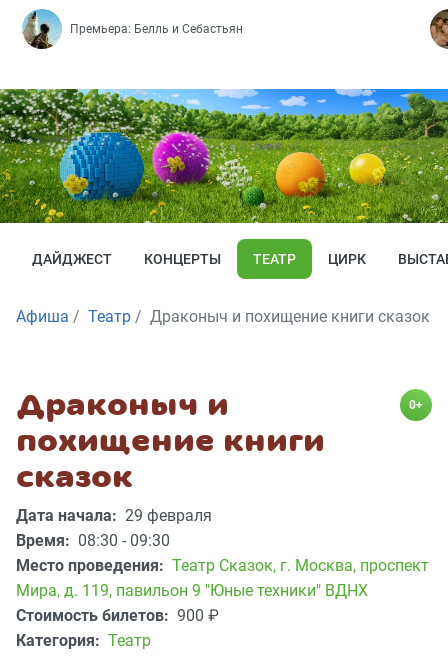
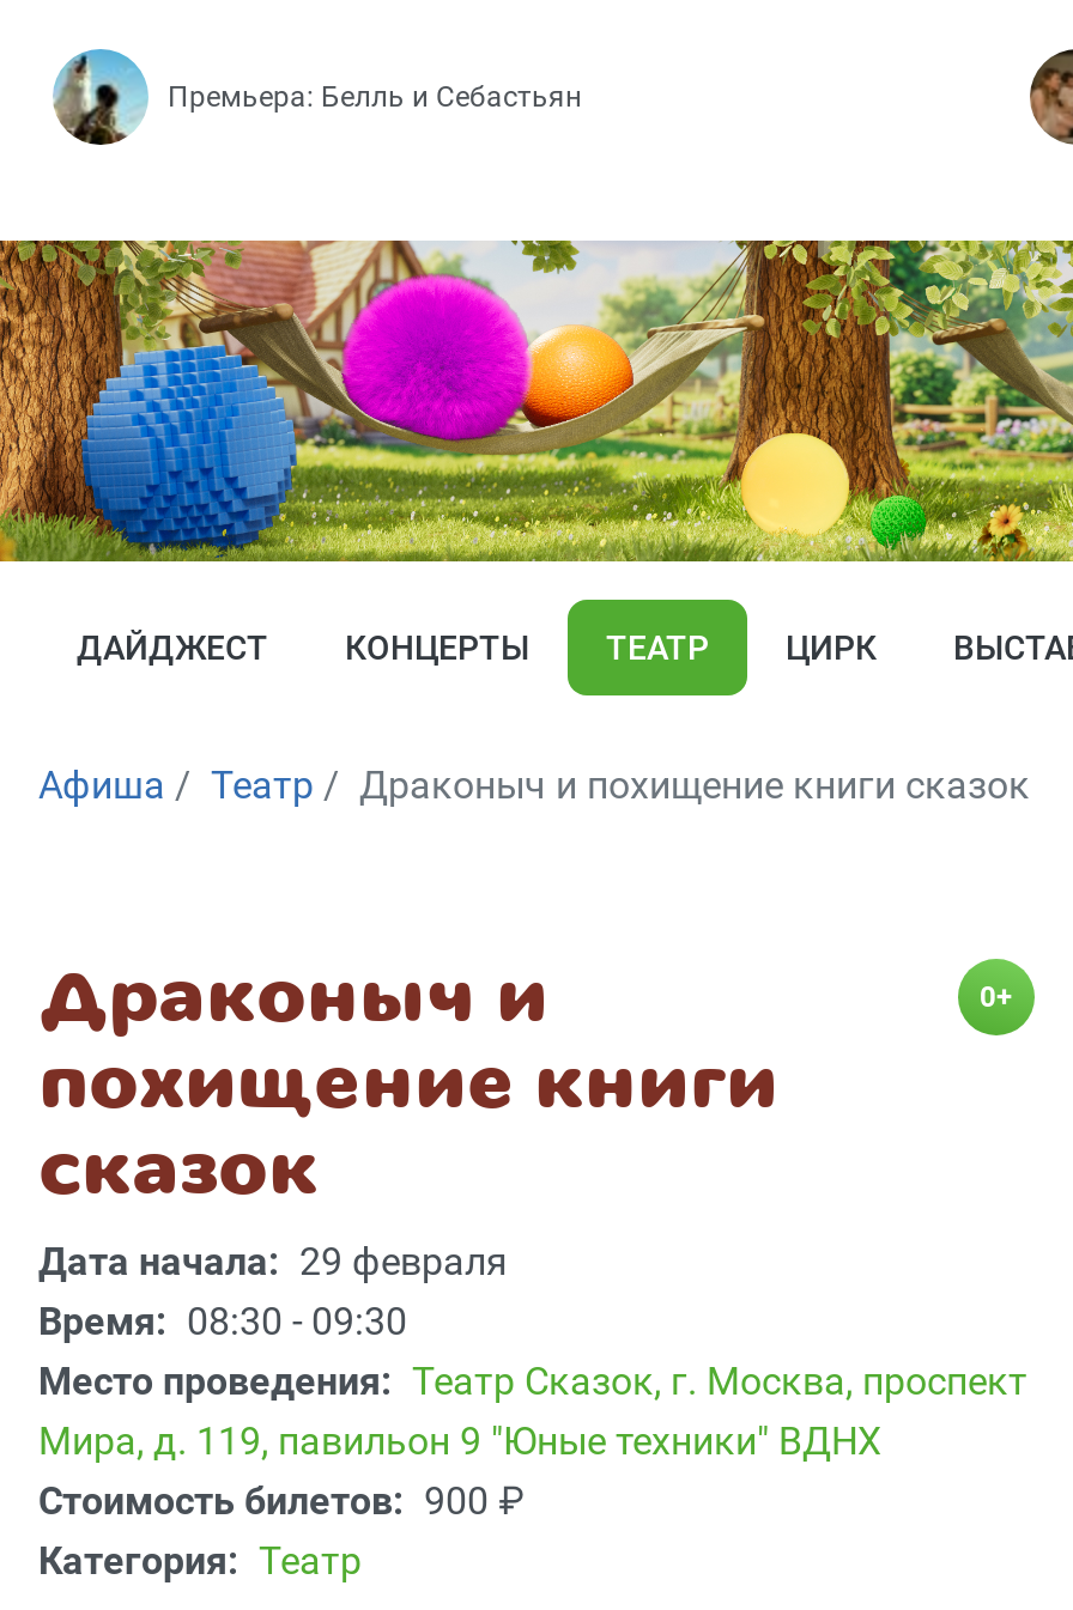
[3,88,445,224] [image] -> [7,238,1066,564] [image]

